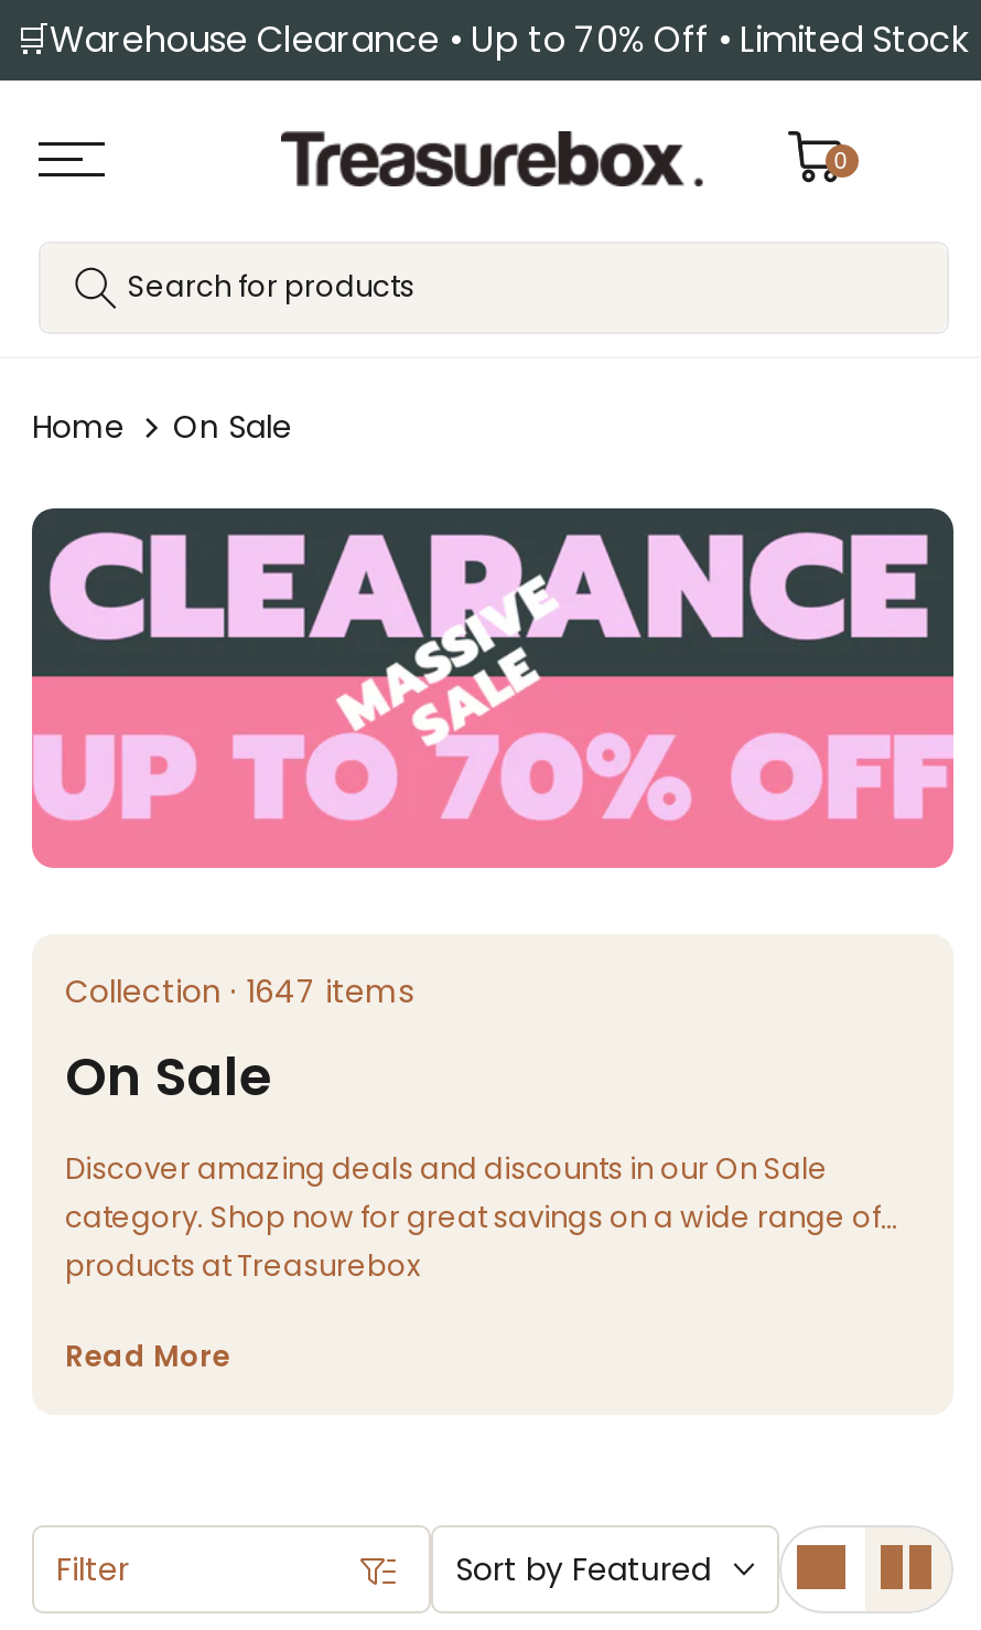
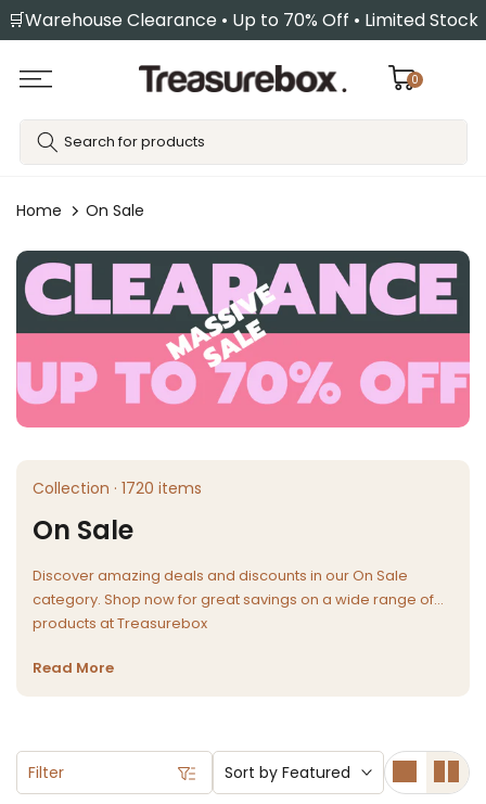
[65,970,413,1014] Collection · 1647 items -> [33,478,202,500] Collection · 1720 items

